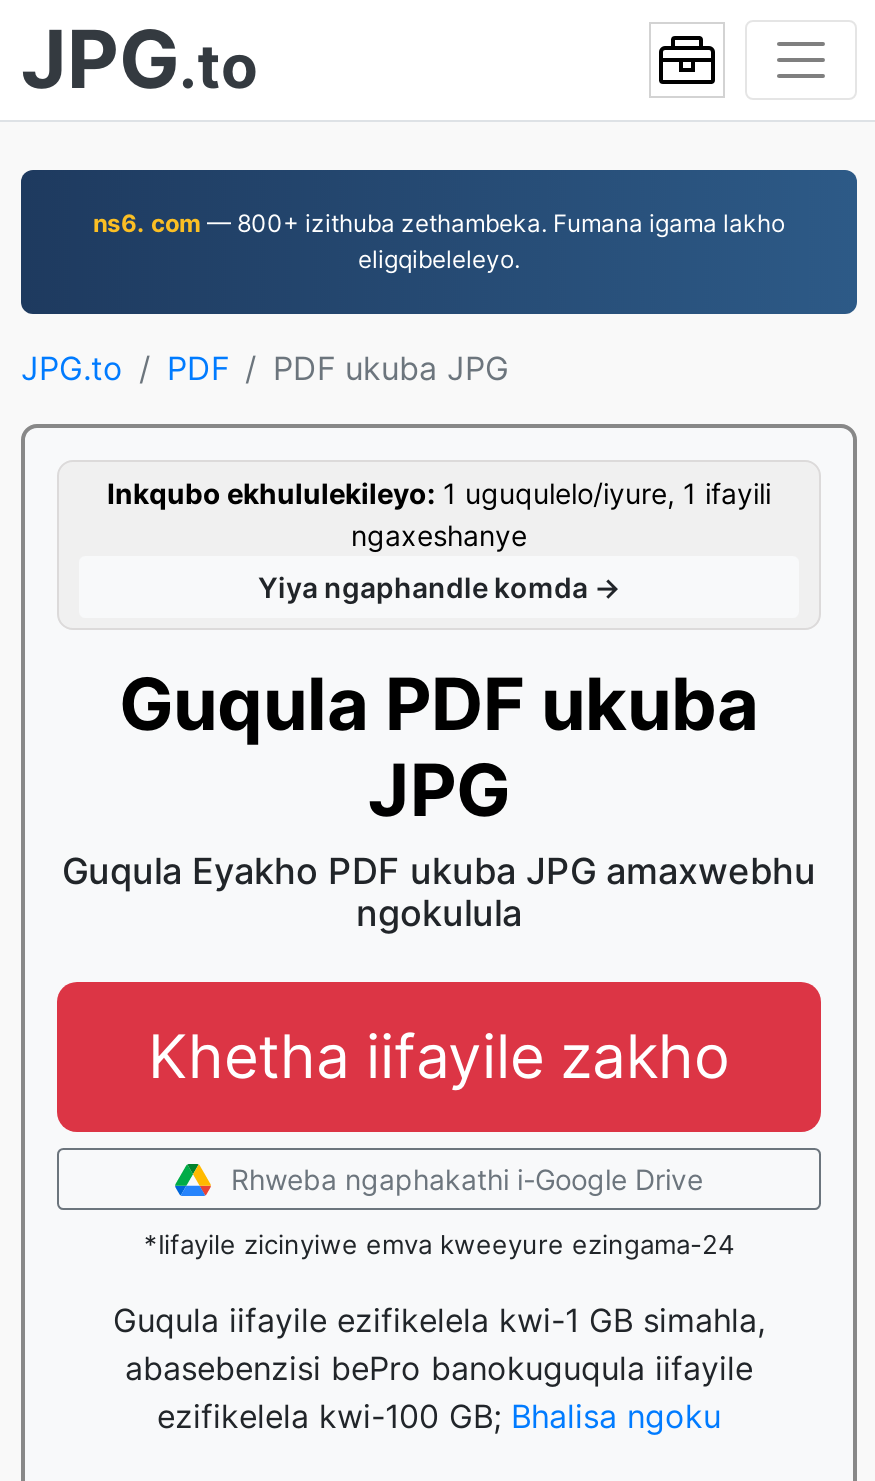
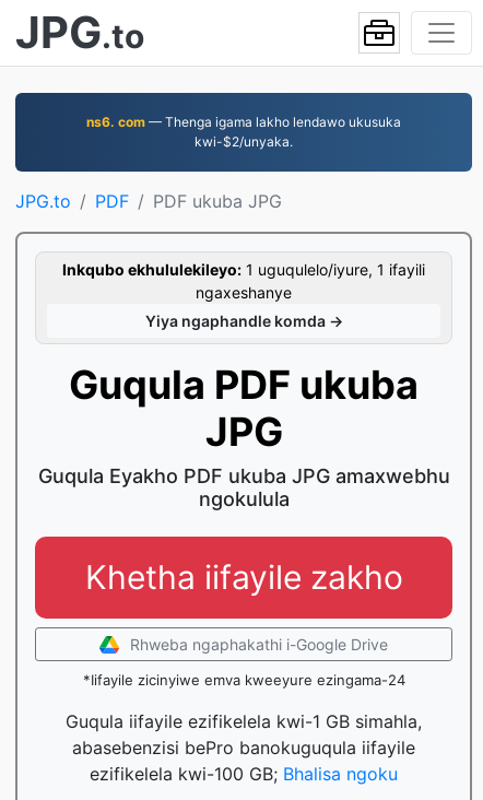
[93,208,785,274] ns6. com — 800+ izithuba zethambeka. Fumana igama lakho | eligqibeleleyo. -> [86,114,401,150] ns6. com — Thenga igama lakho lendawo ukusuka | kwi-$2/unyaka.

